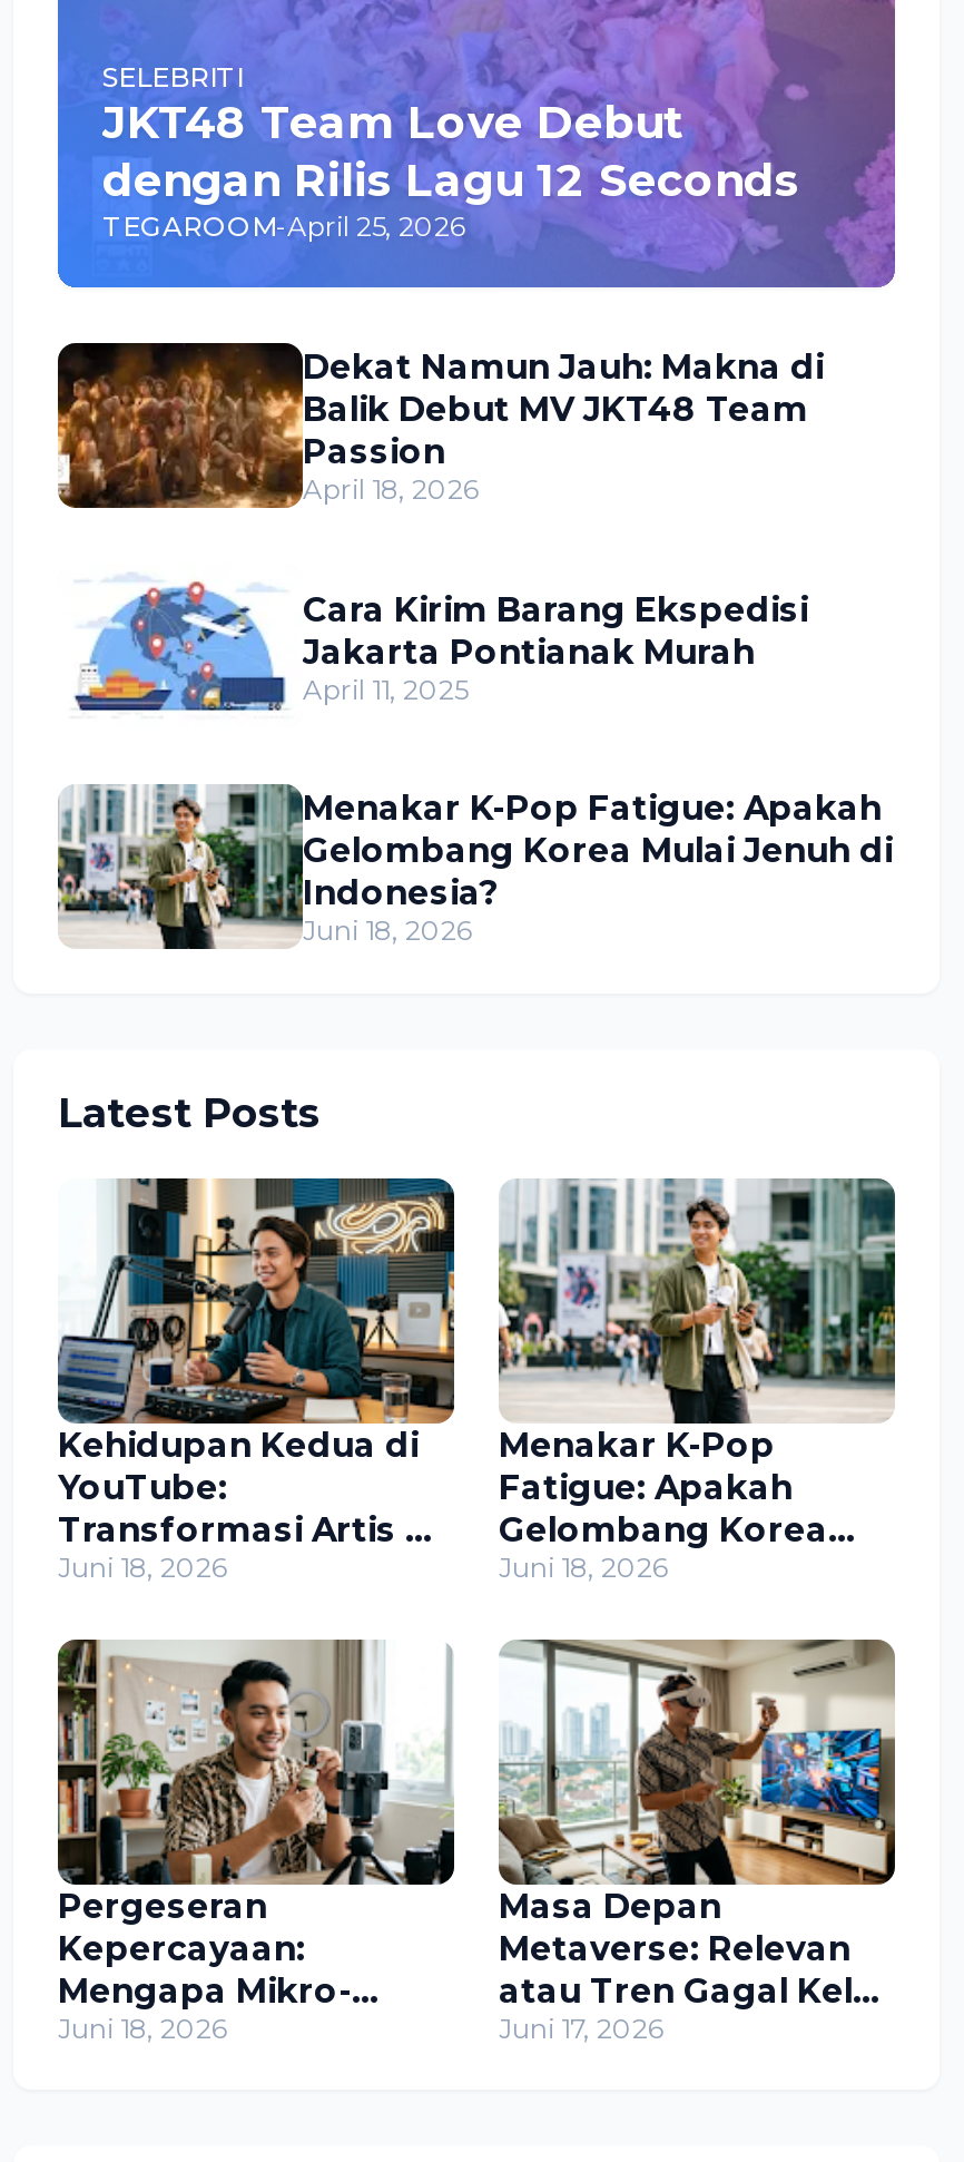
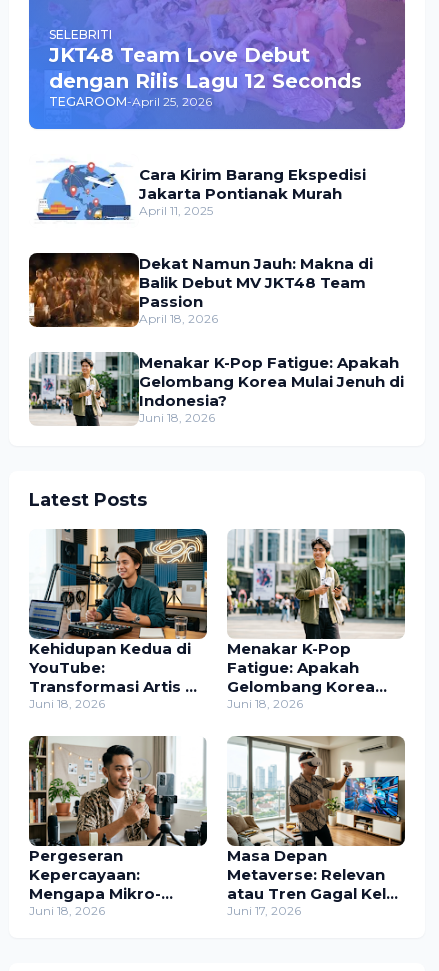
moved [53,343,824,512] -> [27,253,373,329]: [image] | Dekat Namun Jauh: Makna di | Balik Debut MV JKT48 Team | Passion | April 18, 2026
moved [58,564,808,728] -> [29,154,366,228]: [image] | Cara Kirim Barang Ekspedisi | Jakarta Pontianak Murah | April 11, 2025

